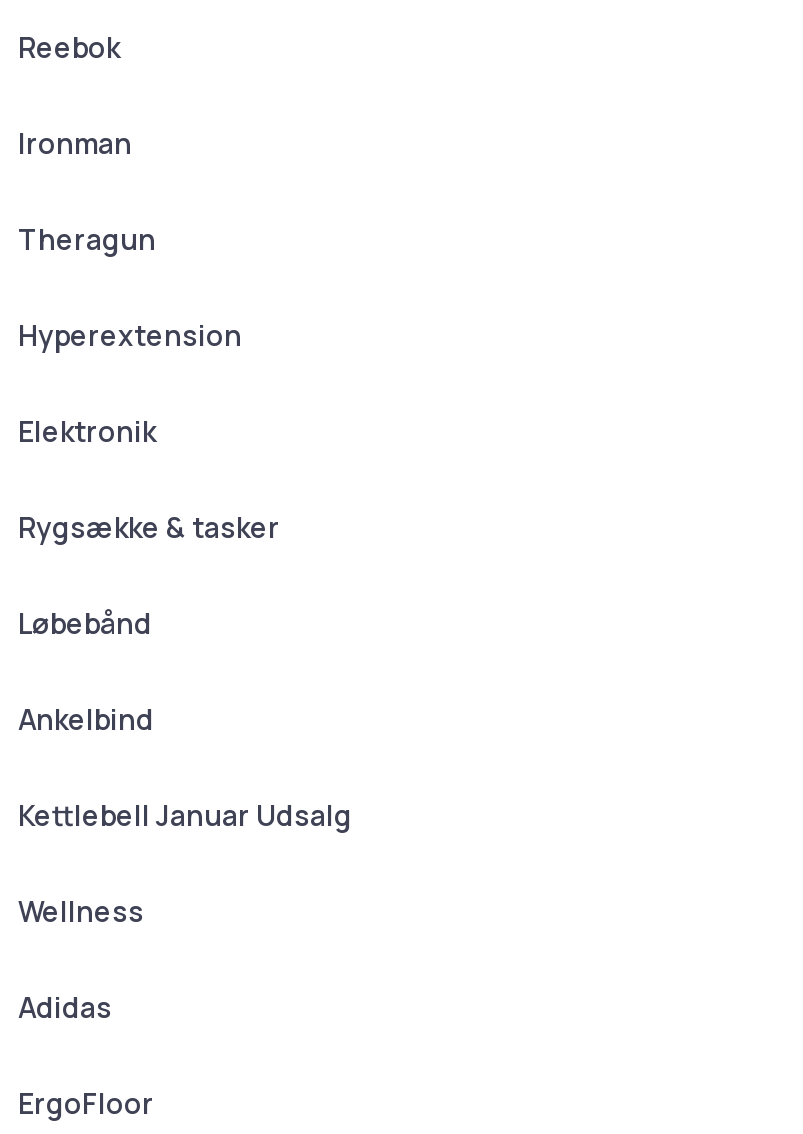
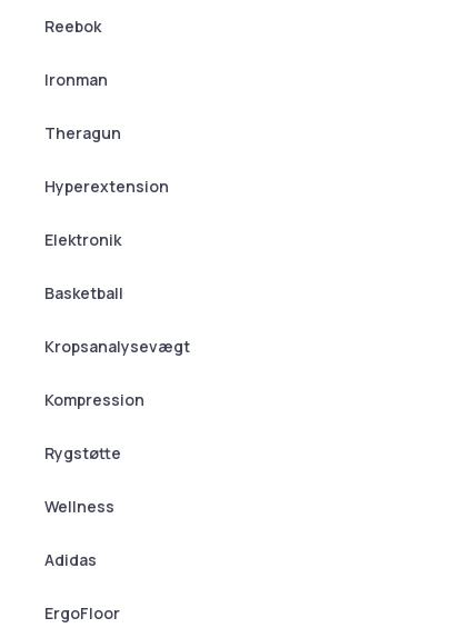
[18,509,280,547] Rygsække & tasker -> [44,283,123,304] Basketball
[18,605,152,643] Løbebånd -> [44,336,190,357] Kropsanalysevægt
[18,701,154,739] Ankelbind -> [44,389,144,411] Kompression
[18,797,352,835] Kettlebell Januar Udsalg -> [44,443,121,464] Rygstøtte

